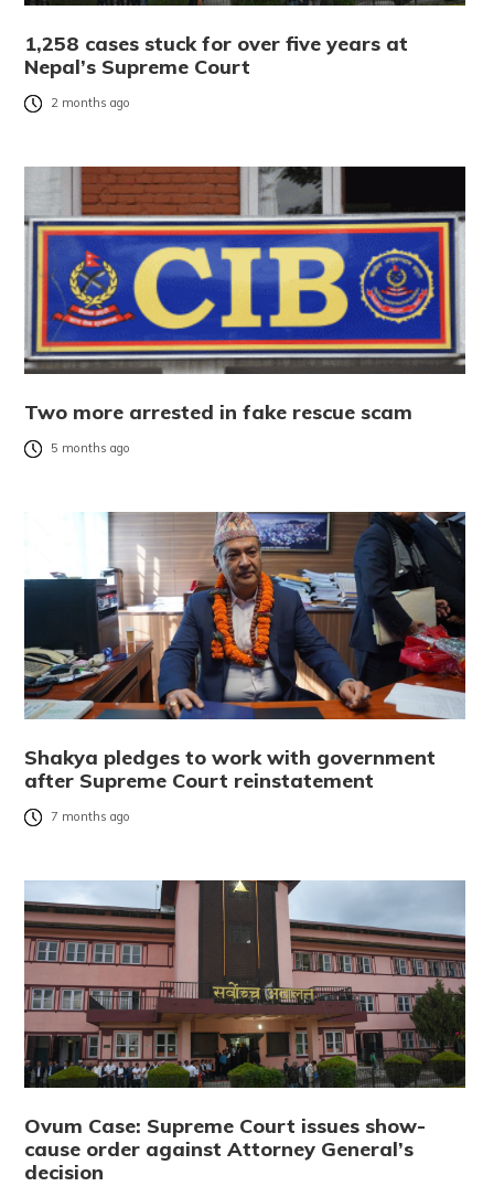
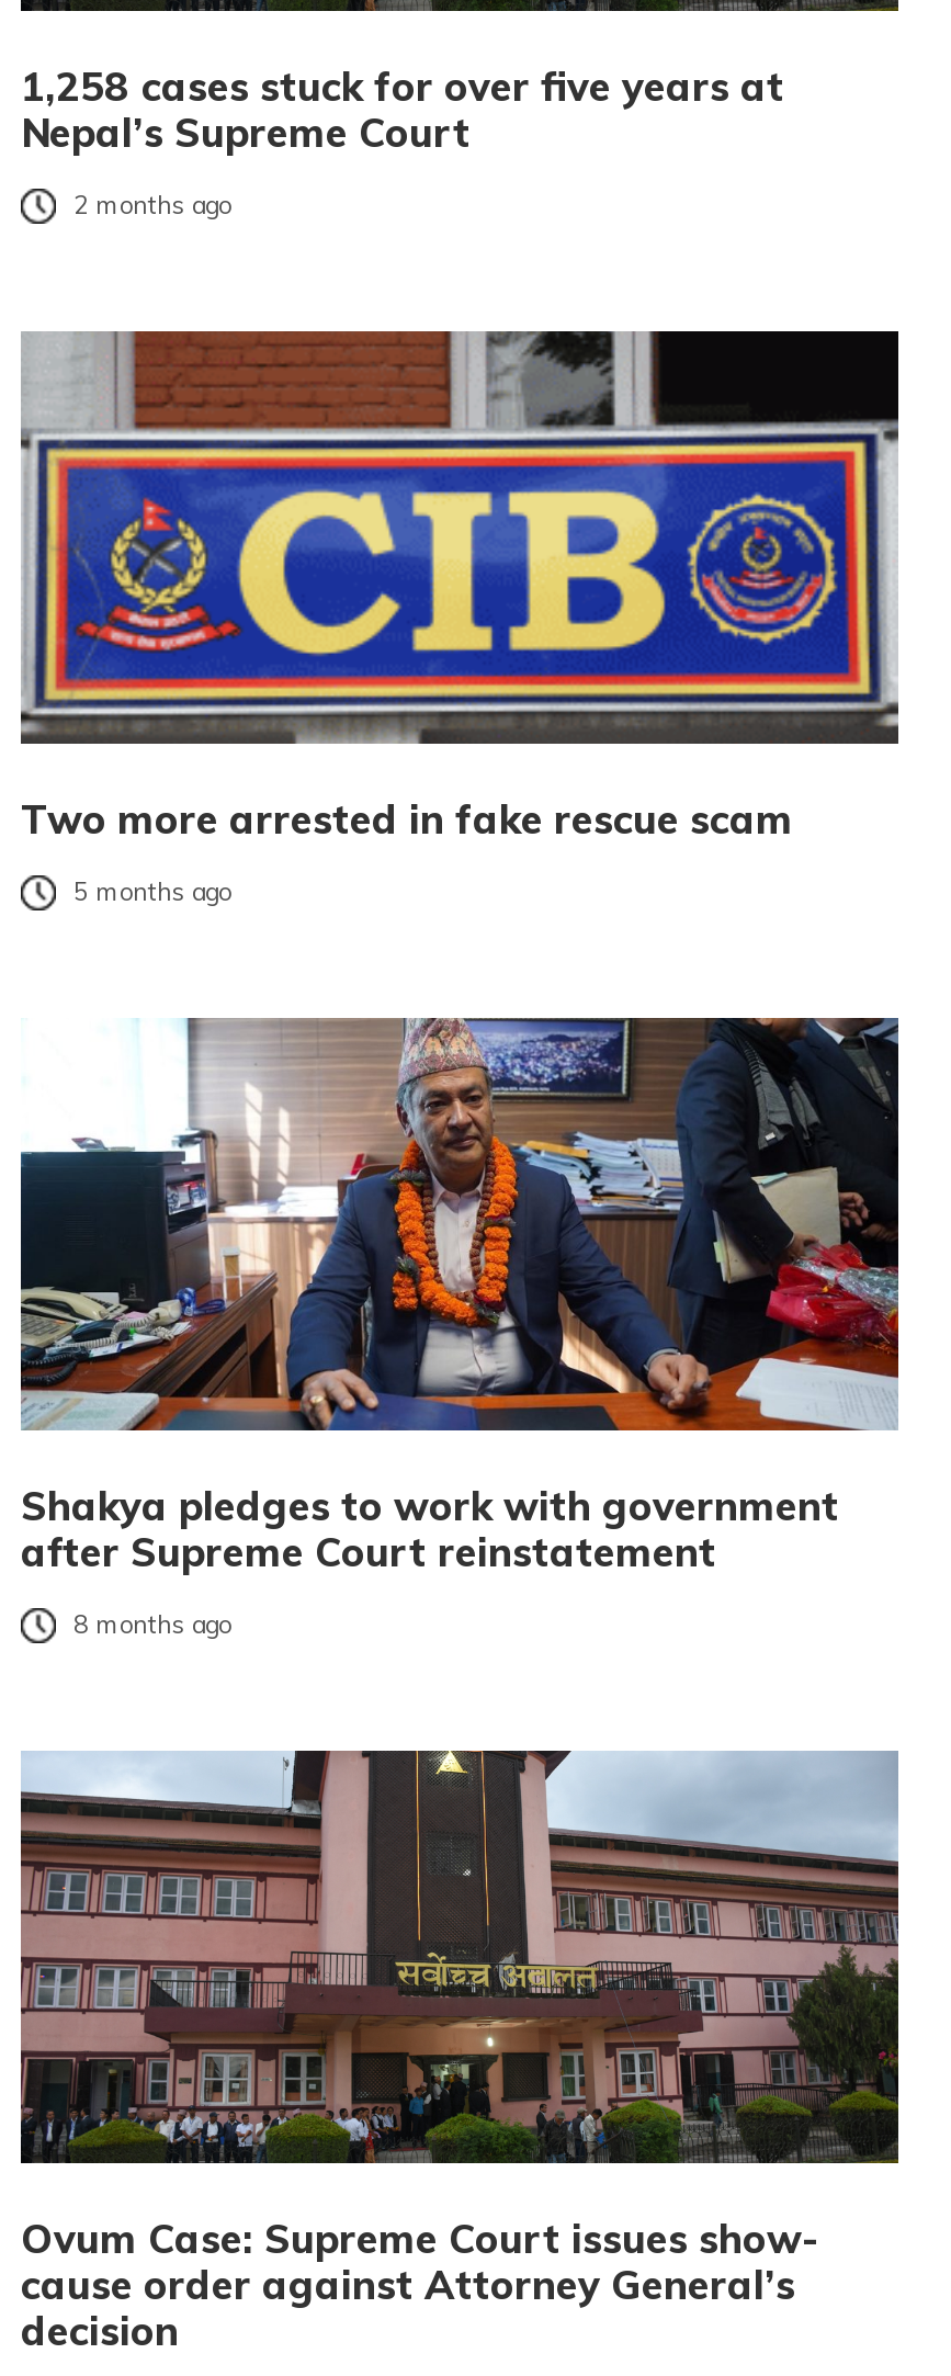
[51,809,130,825] 7 months ago -> [73,1609,231,1640] 8 months ago

